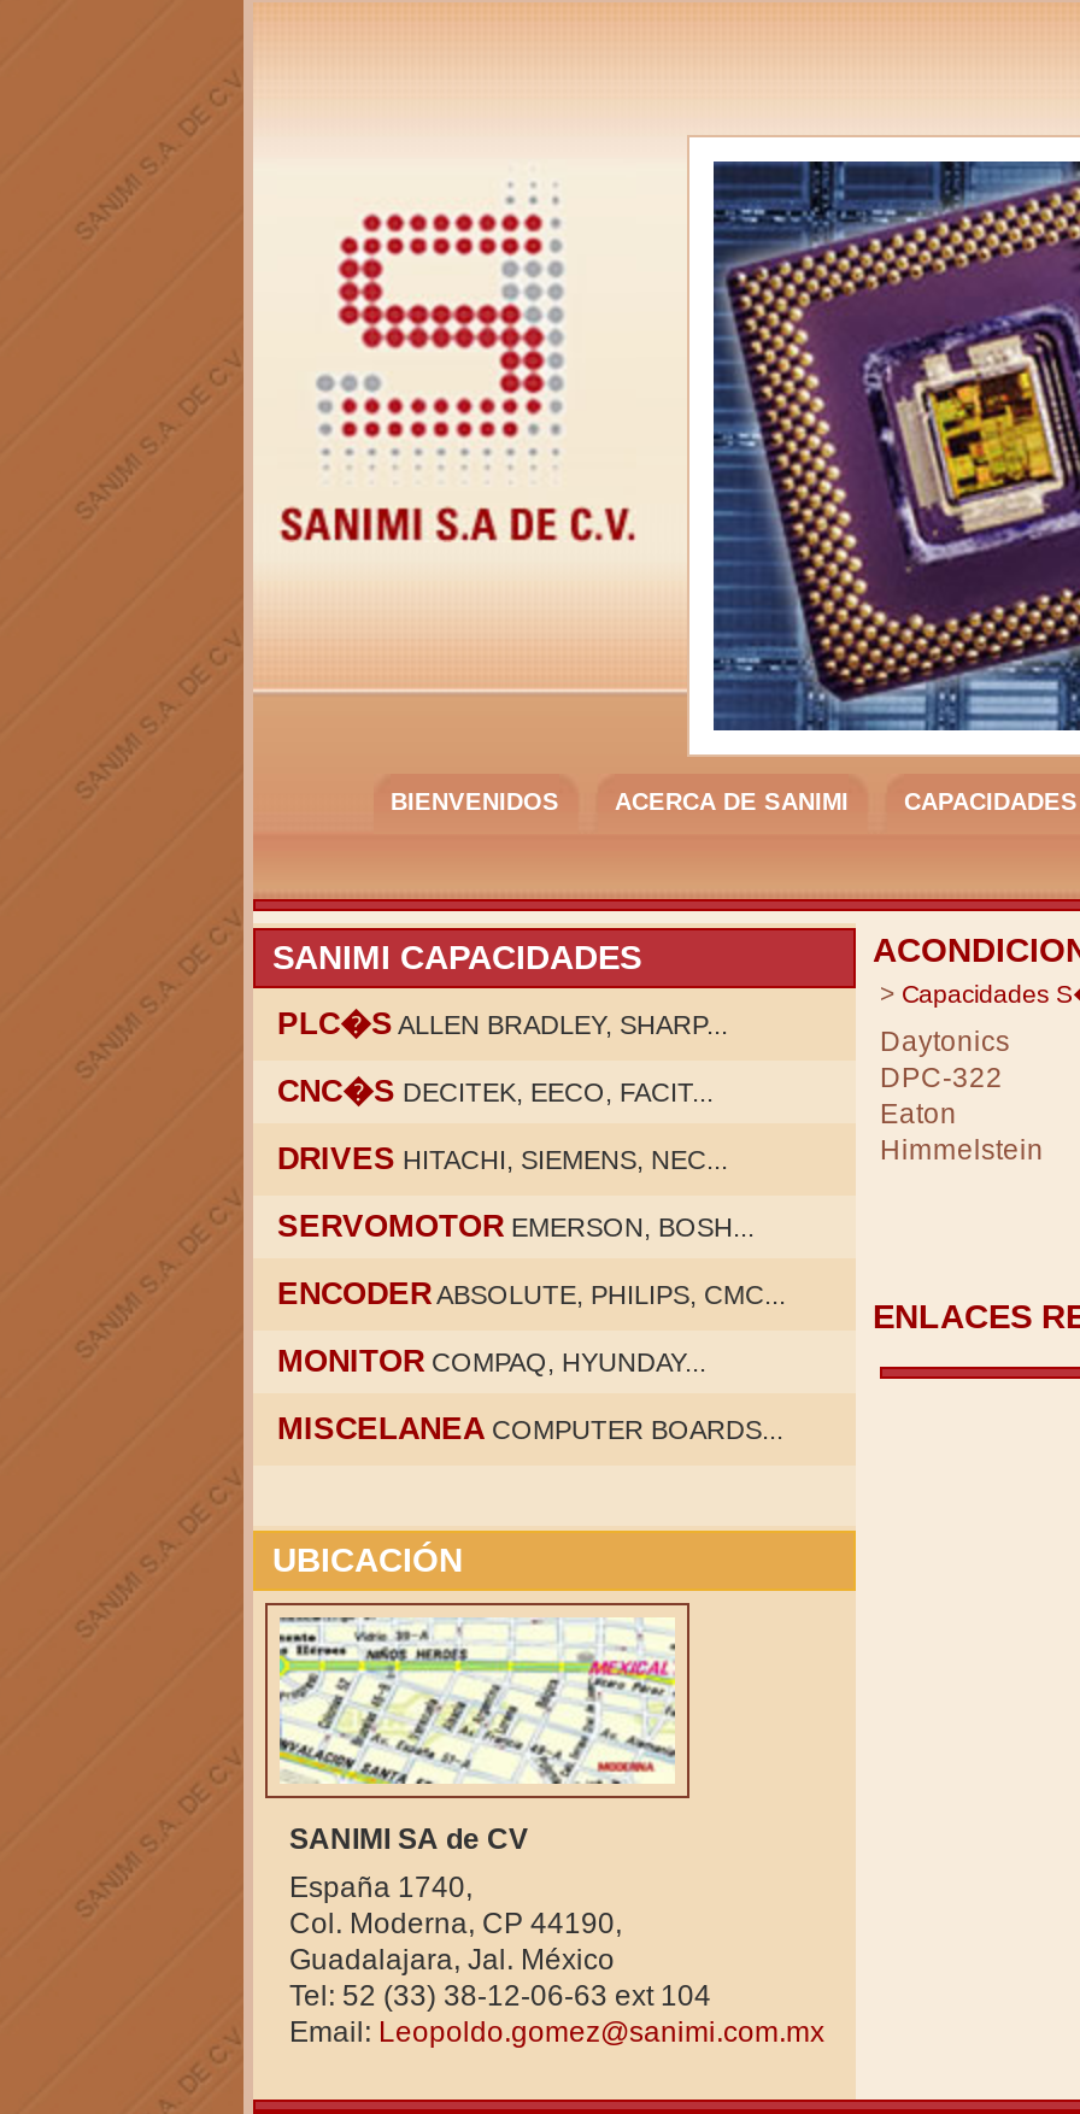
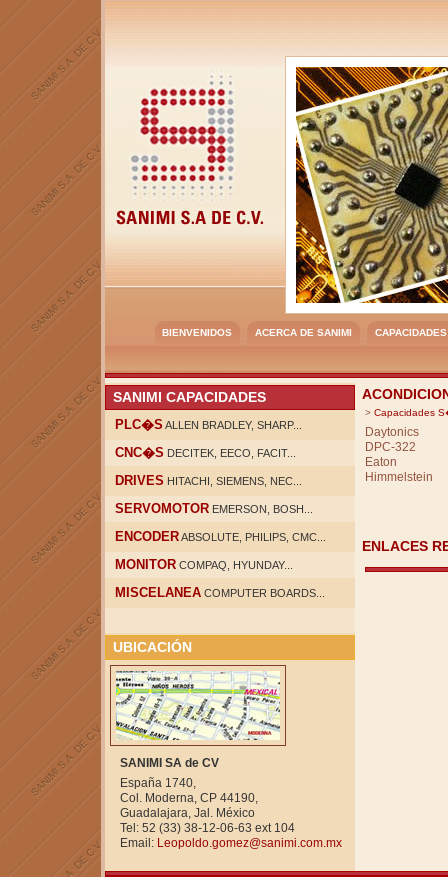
[711,159,1073,733] [image] -> [295,66,445,304] [image]

